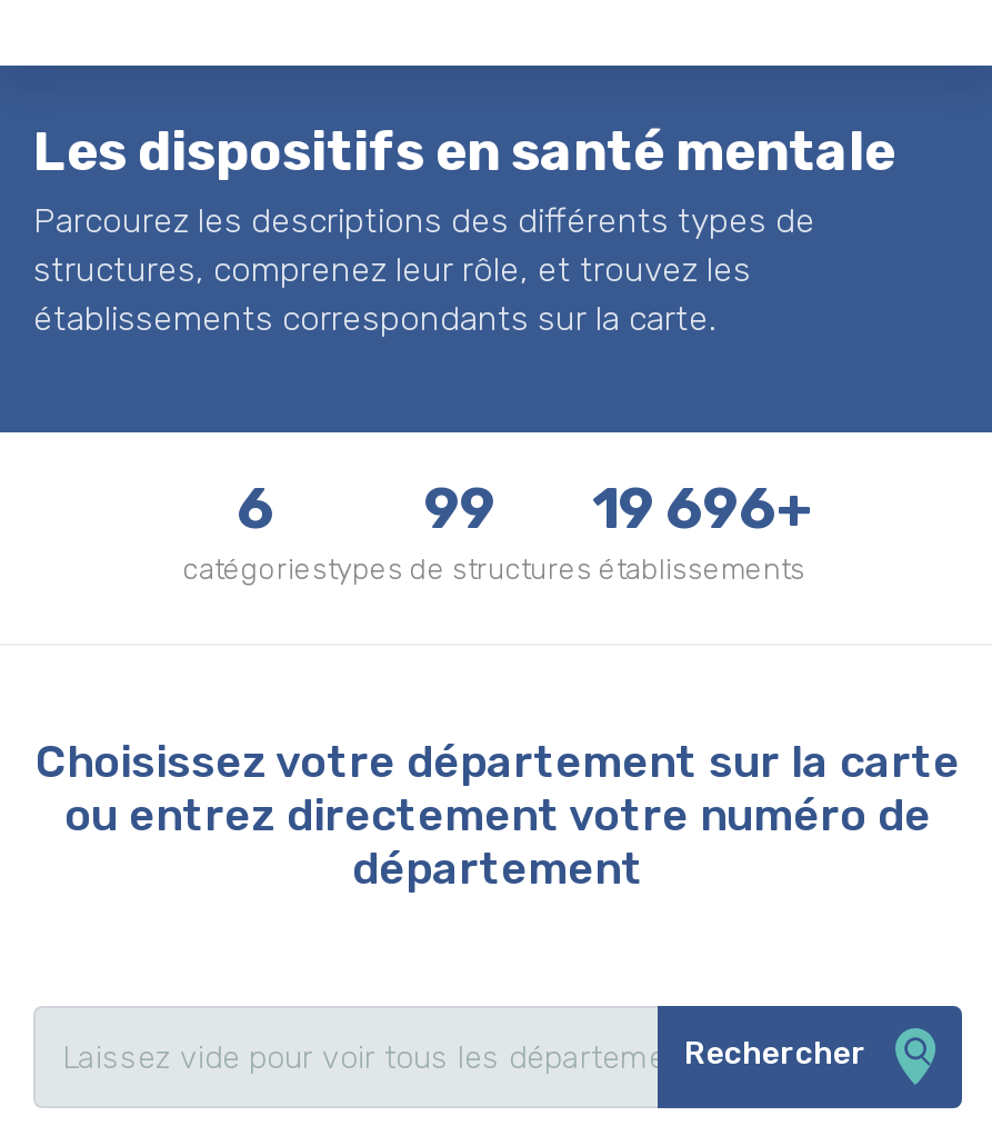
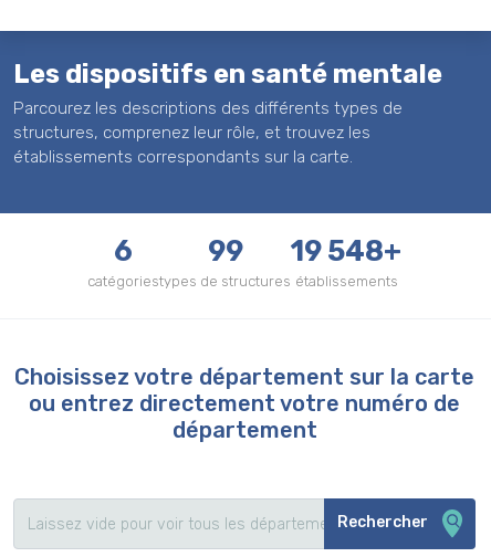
[424,475,812,541] 99 19 696+ -> [207,234,401,267] 99 19 548+

